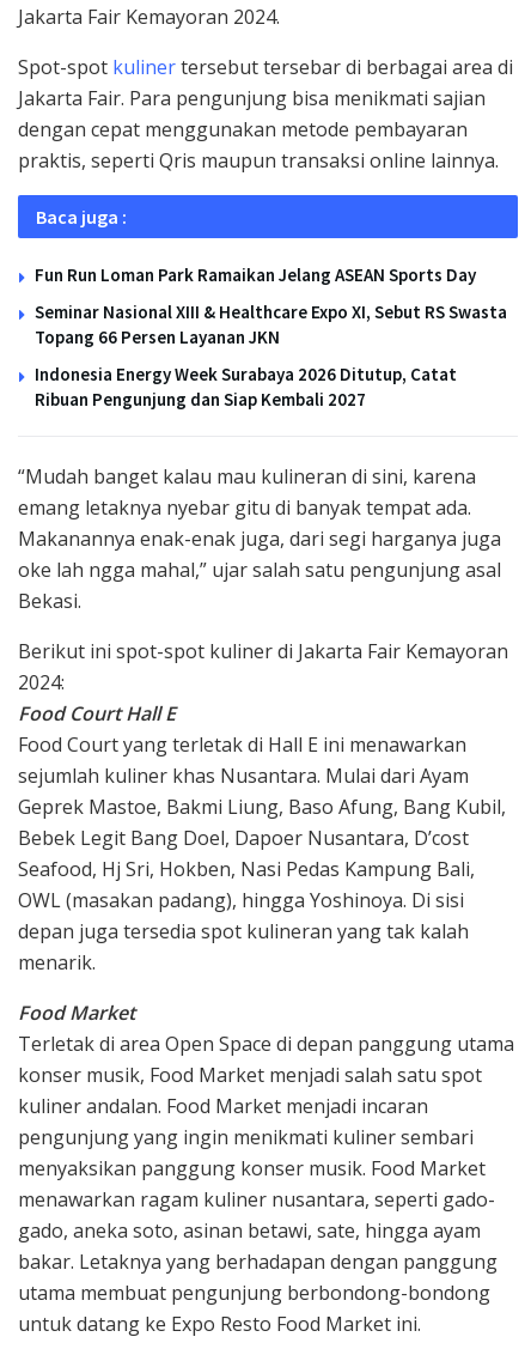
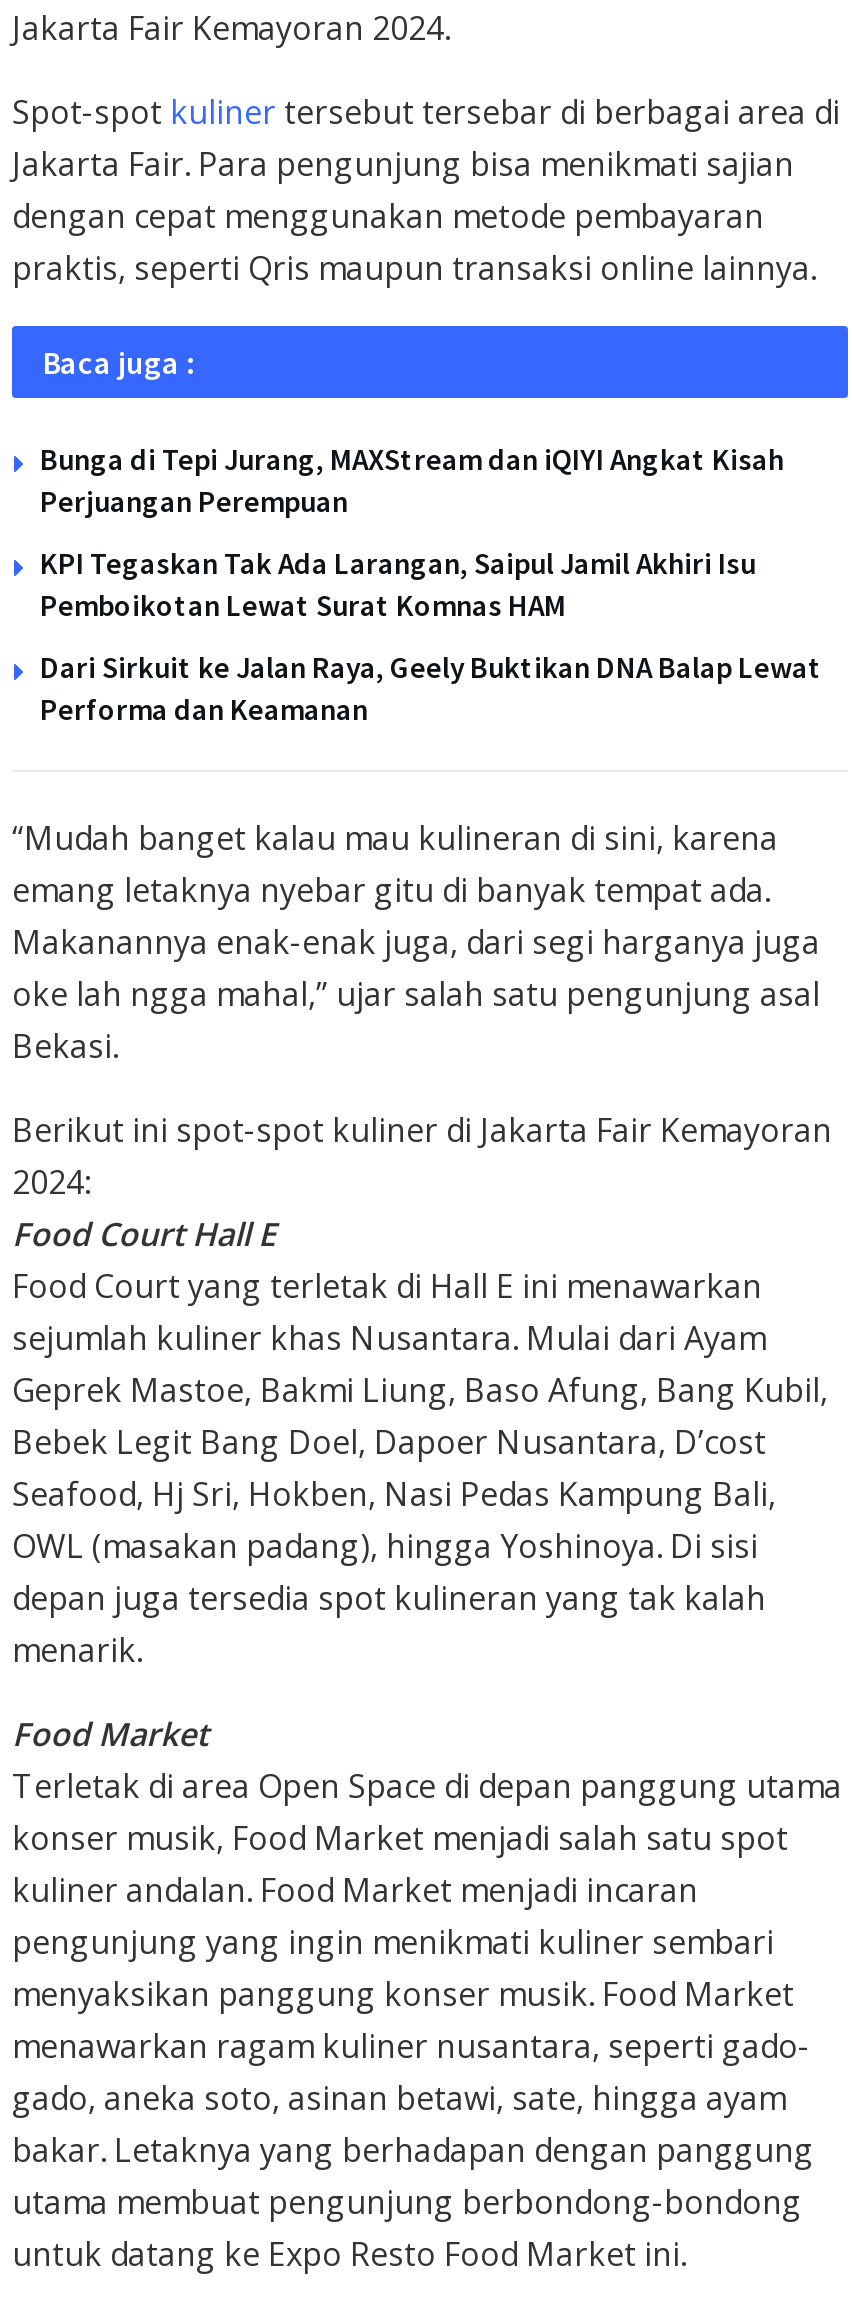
[35,263,476,286] Fun Run Loman Park Ramaikan Jelang ASEAN Sports Day -> [40,440,784,520] Bunga di Tepi Jurang, MAXStream dan iQIYI Angkat Kisah | Perjuangan Perempuan
[35,300,507,348] Seminar Nasional XIII & Healthcare Expo XI, Sebut RS Swasta | Topang 66 Persen Layanan JKN -> [40,544,756,624] KPI Tegaskan Tak Ada Larangan, Saipul Jamil Akhiri Isu | Pemboikotan Lewat Surat Komnas HAM
[35,363,457,411] Indonesia Energy Week Surabaya 2026 Ditutup, Catat | Ribuan Pengunjung dan Siap Kembali 2027 -> [40,648,822,728] Dari Sirkuit ke Jalan Raya, Geely Buktikan DNA Balap Lewat | Performa dan Keamanan

